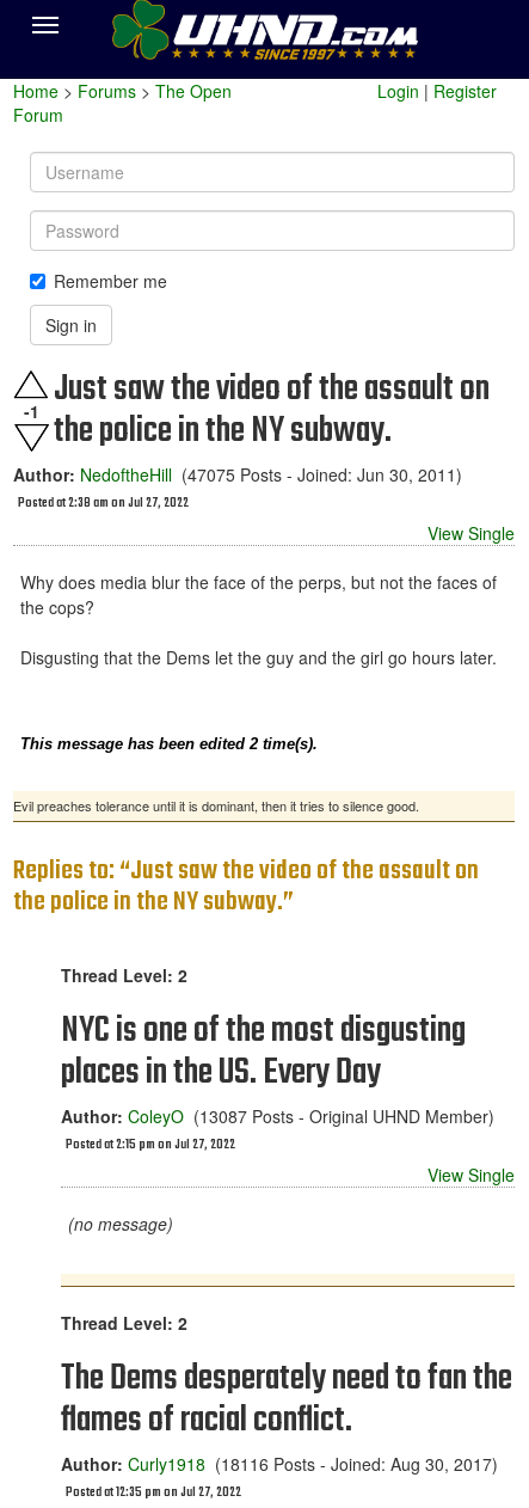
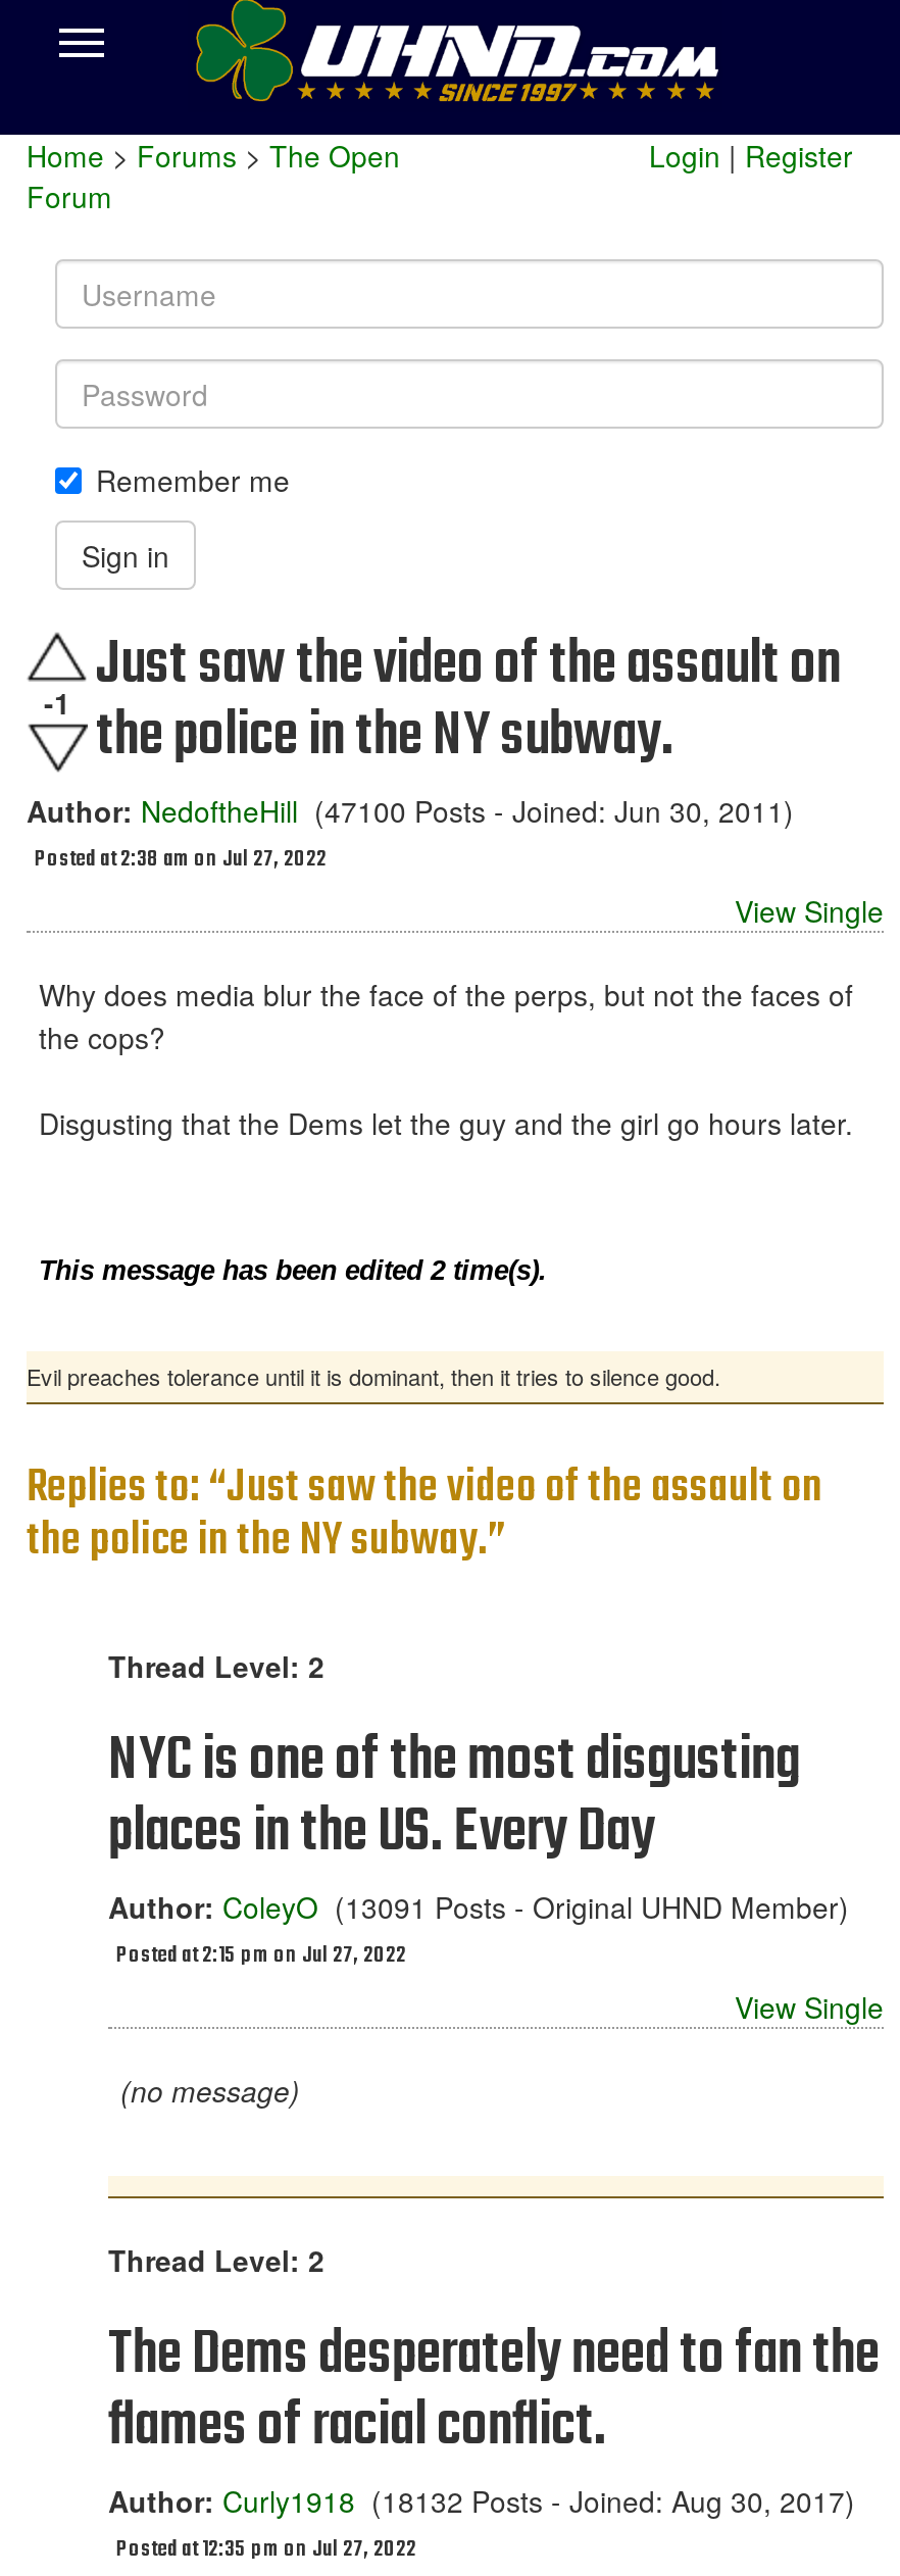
[13,462,462,486] Author: NedoftheHill (47075 Posts - Joined: Jun 30, 2011) -> [27,790,794,831] Author: NedoftheHill (47100 Posts - Joined: Jun 30, 2011)
[61,1104,494,1128] Author: ColeyO (13087 Posts - Original UHND Member) -> [108,1886,849,1927] Author: ColeyO (13091 Posts - Original UHND Member)
[61,1452,498,1476] Author: Curly1918 (18116 Posts - Joined: Aug 30, 2017) -> [108,2480,855,2521] Author: Curly1918 (18132 Posts - Joined: Aug 30, 2017)

